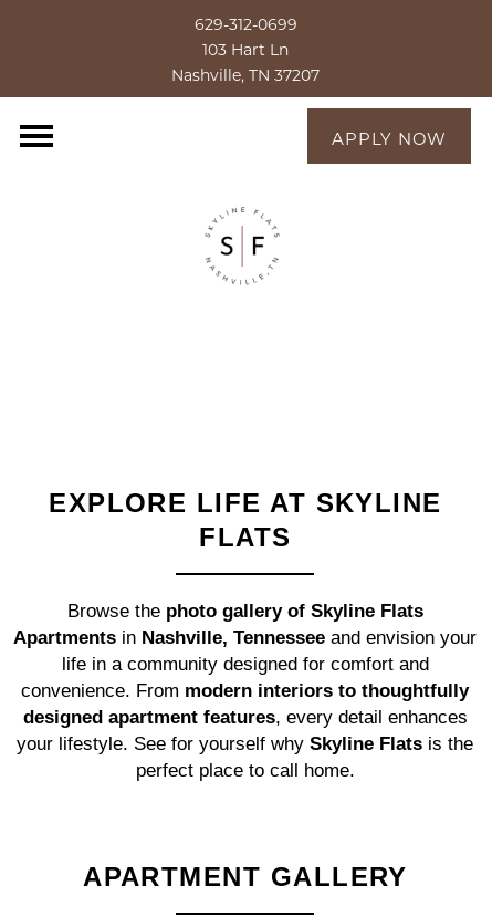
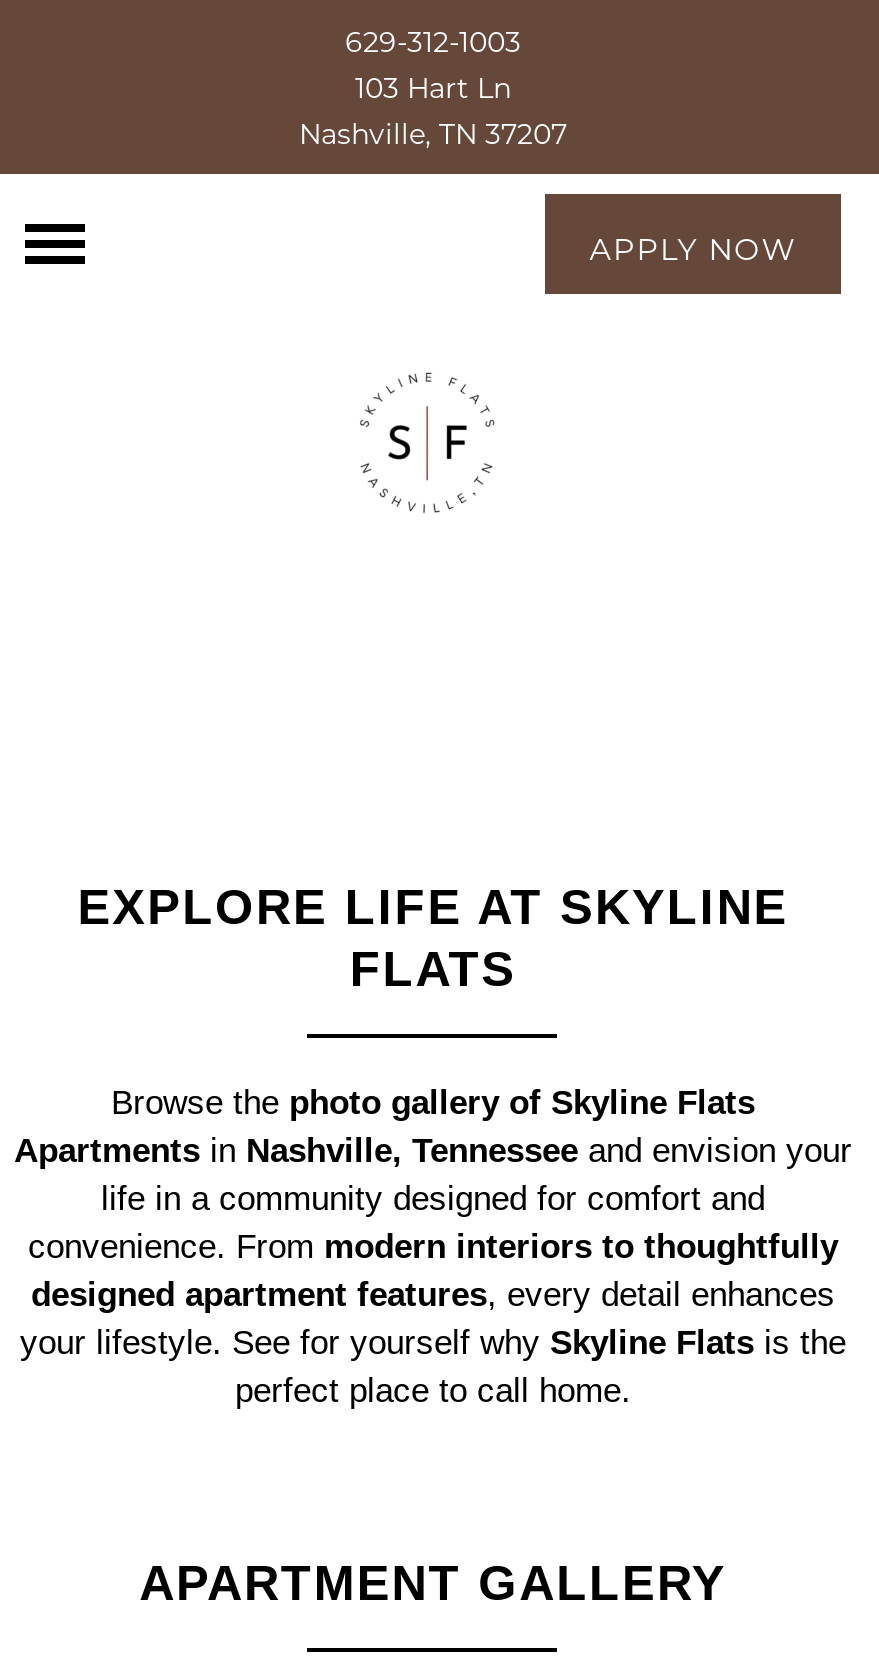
[194,13,297,34] 629-312-0699 -> [345,22,521,60] 629-312-1003

